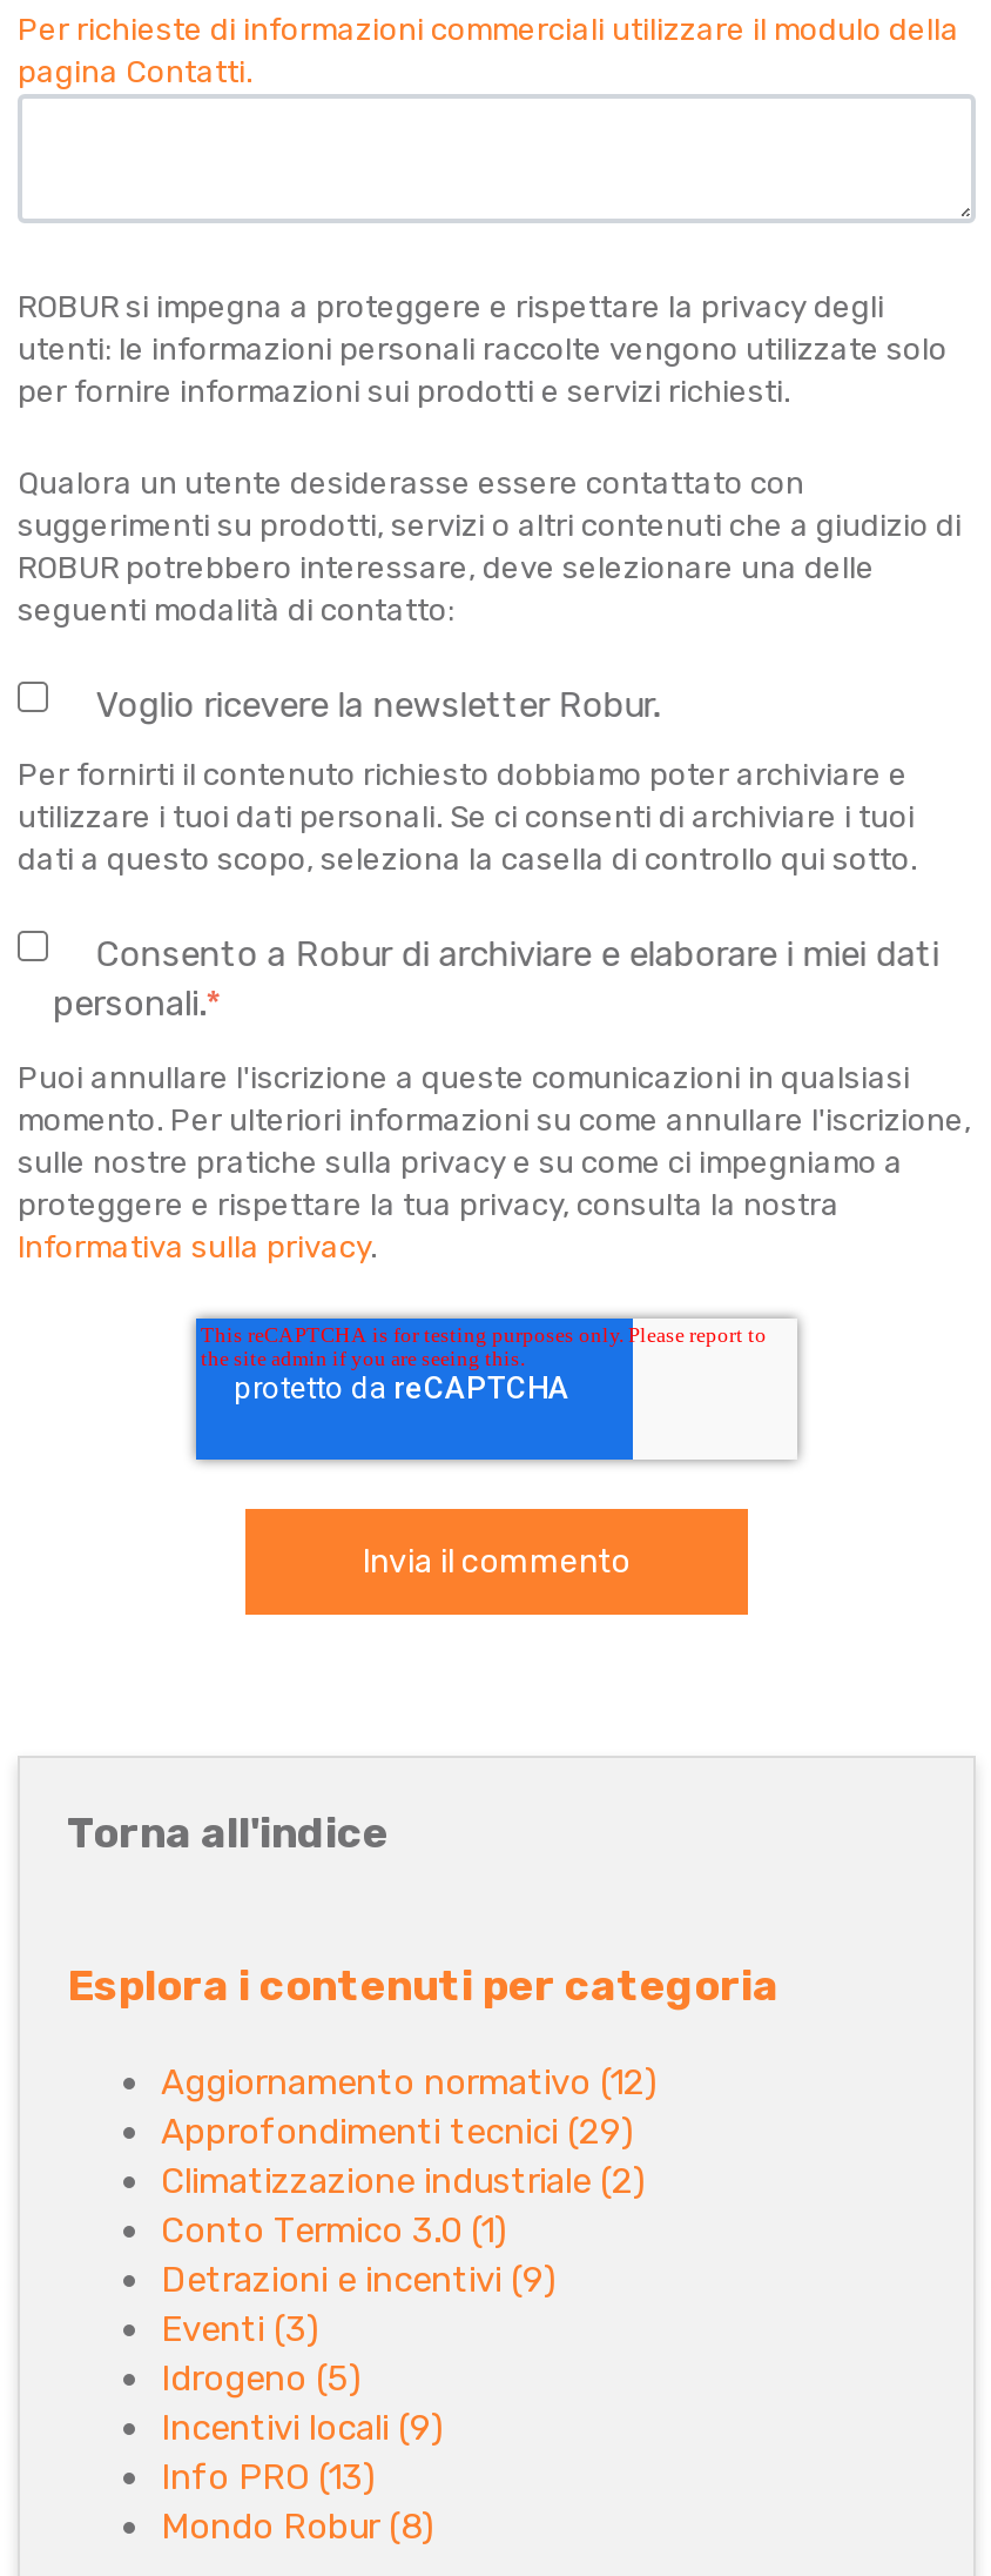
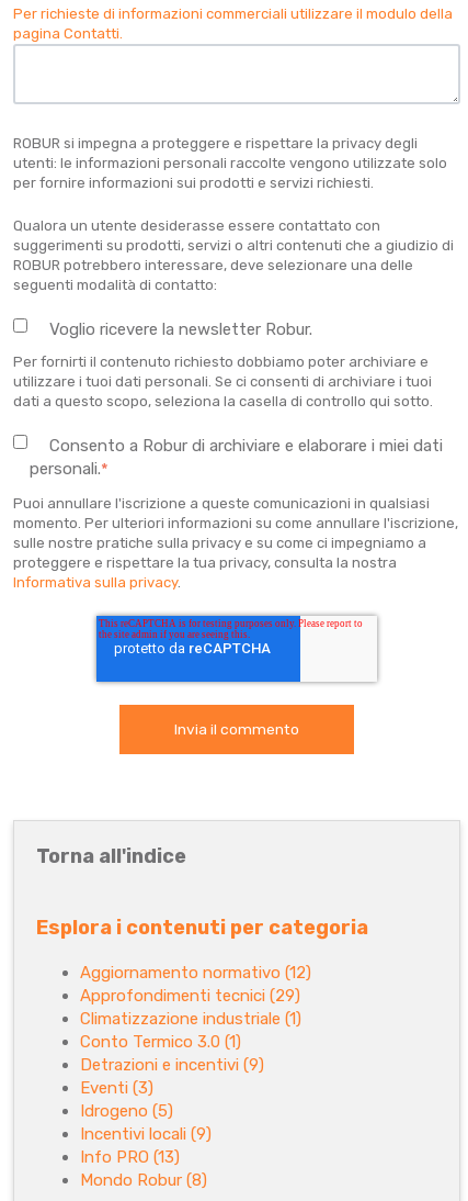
[161,2159,645,2201] Climatizzazione industriale (2) -> [80,1008,301,1028] Climatizzazione industriale (1)

